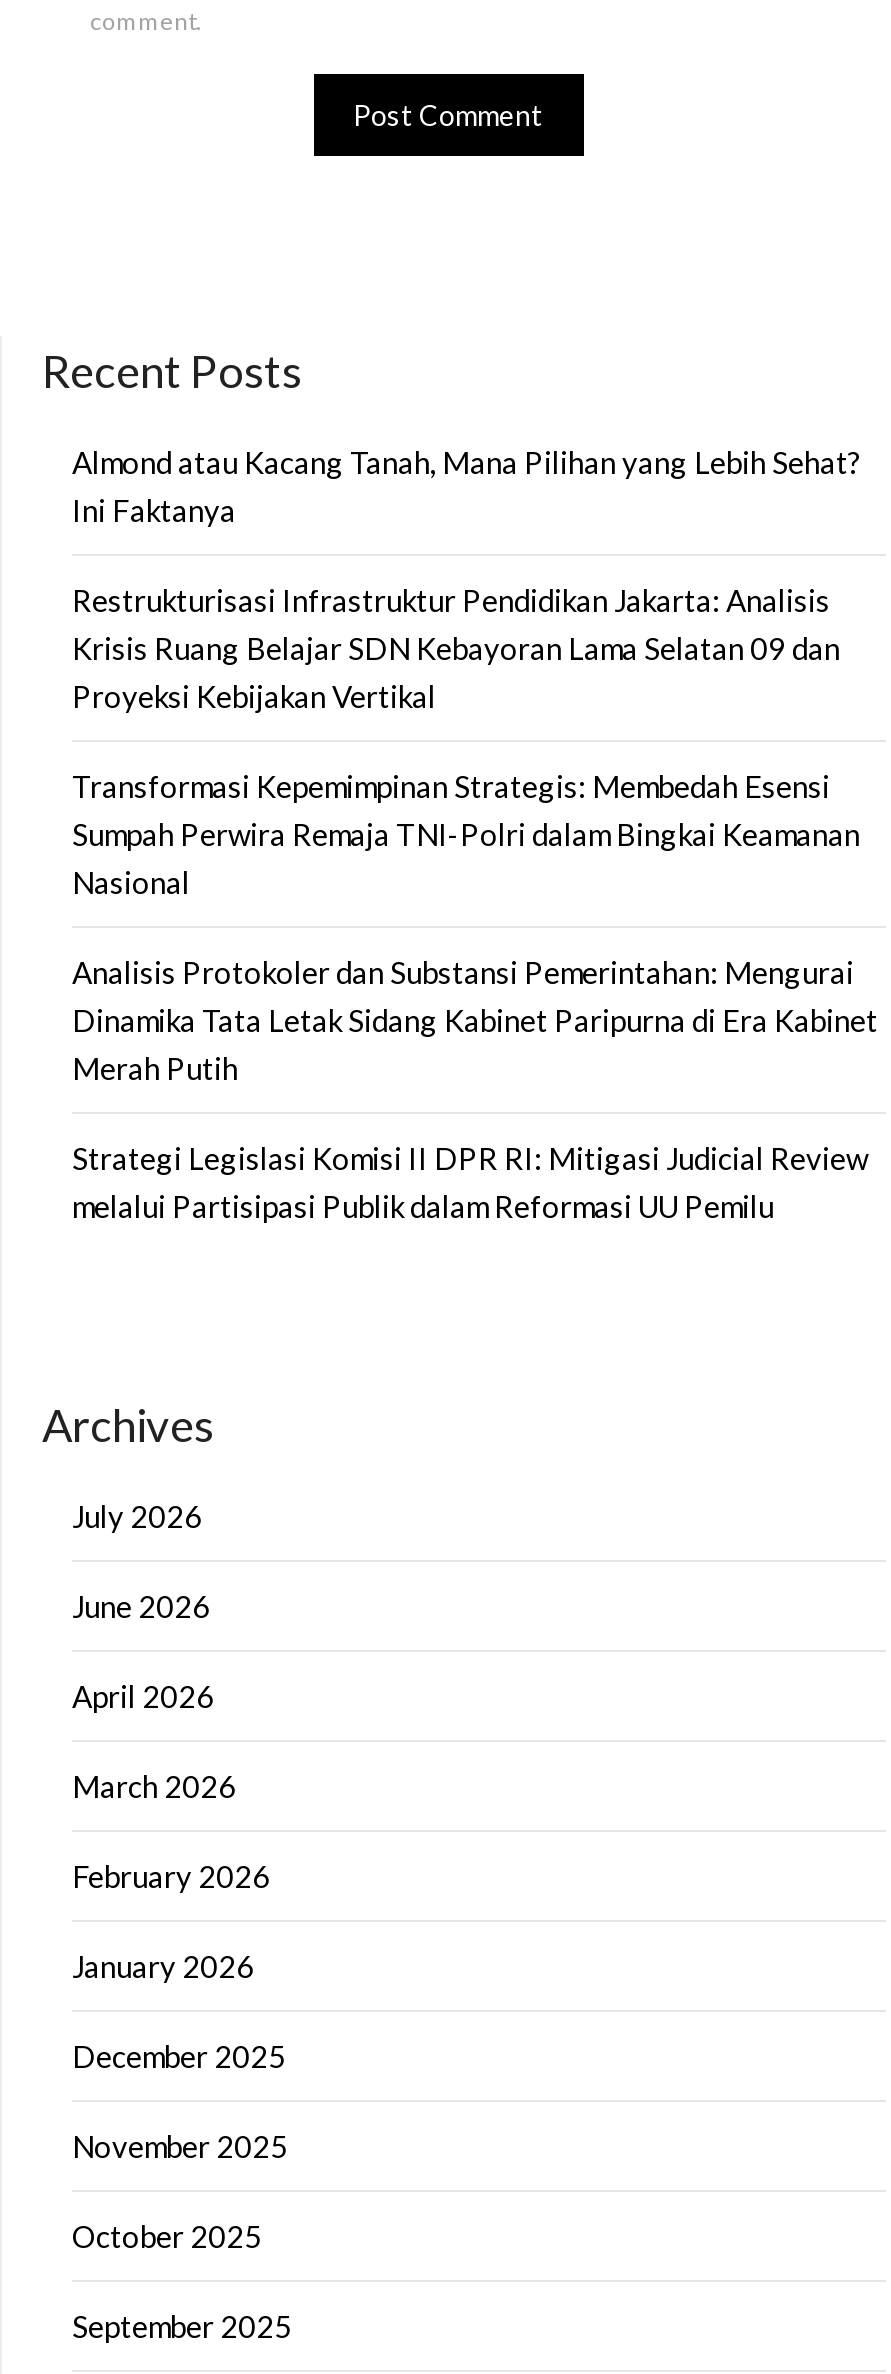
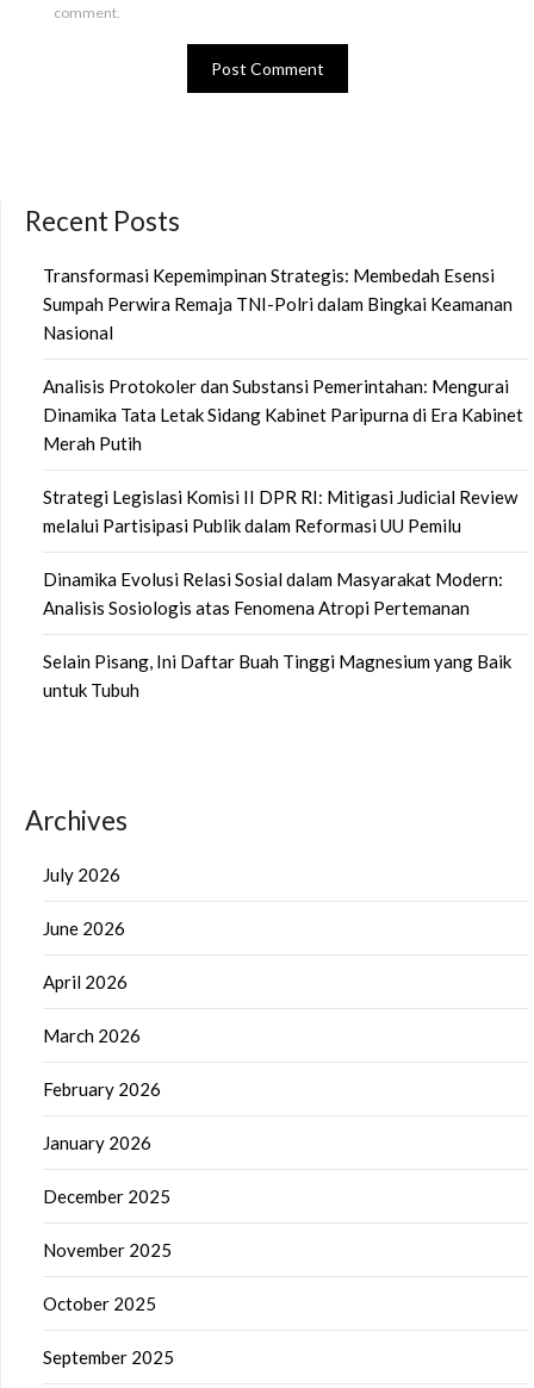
[72,444,862,714] Almond atau Kacang Tanah, Mana Pilihan yang Lebih Sehat? | Ini Faktanya | Restrukturisasi Infrastruktur Pendidikan Jakarta: Analisis | Krisis Ruang Belajar SDN Kebayoran Lama Selatan 09 dan | Proyeksi Kebijakan Vertikal -> none
moved [72,768,878,1224] -> [43,264,523,536]: Transformasi Kepemimpinan Strategis: Membedah Esensi | Sumpah Perwira Remaja TNI-Polri dalam Bingkai Keamanan | Nasional | Analisis Protokoler dan Substansi Pemerintahan: Mengurai | Dinamika Tata Letak Sidang Kabinet Paripurna di Era Kabinet | Merah Putih | Strategi Legislasi Komisi II DPR RI: Mitigasi Judicial Review | melalui Partisipasi Publik dalam Reformasi UU Pemilu
none -> [43,568,511,700] Dinamika Evolusi Relasi Sosial dalam Masyarakat Modern: | Analisis Sosiologis atas Fenomena Atropi Pertemanan | Selain Pisang, Ini Daftar Buah Tinggi Magnesium yang Baik | untuk Tubuh

